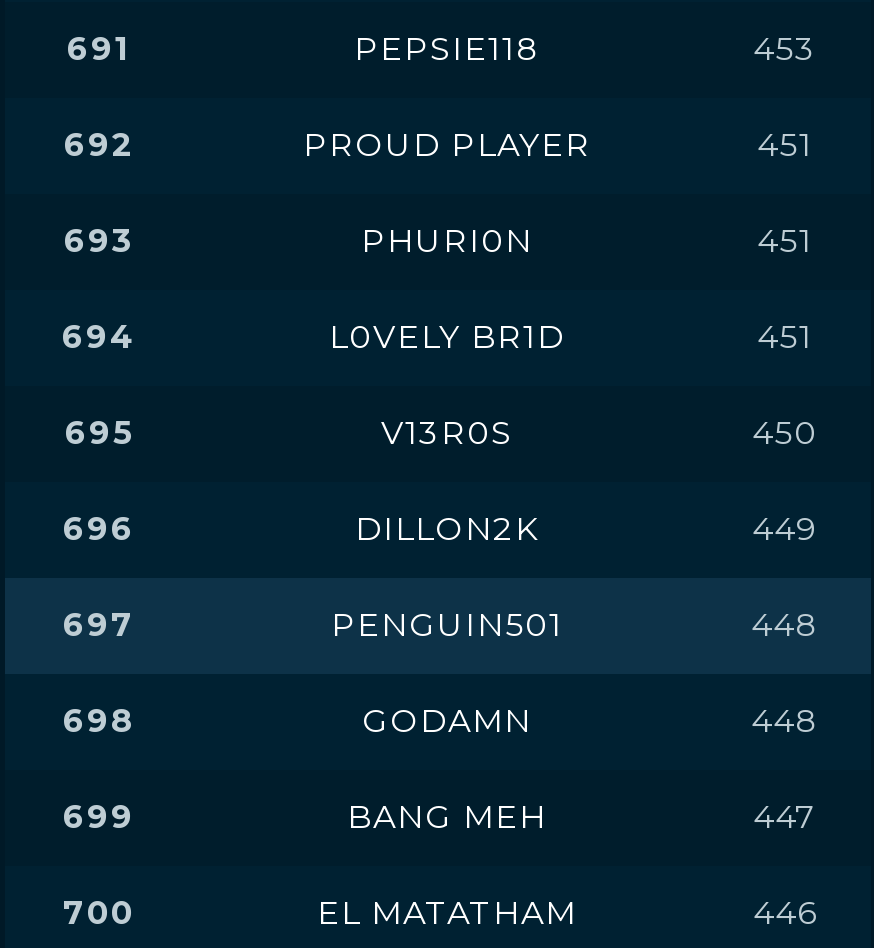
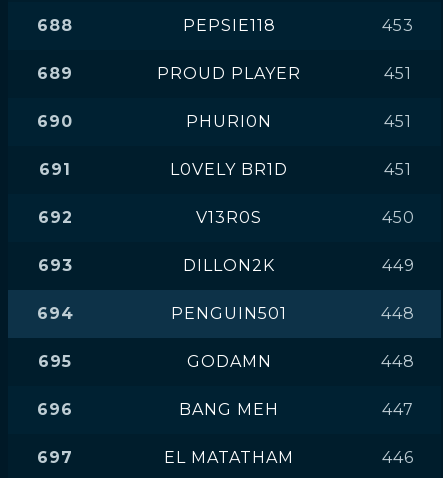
[67,30,131,68] 691 -> [37,16,73,35] 688
[64,126,134,164] 692 -> [37,64,73,83] 689
[64,222,134,260] 693 -> [37,112,73,131] 690
[62,318,136,356] 694 -> [39,160,71,179] 691
[65,414,133,452] 695 -> [37,208,72,227] 692
[63,510,135,548] 696 -> [37,256,72,275] 693
[63,606,135,644] 697 -> [36,304,73,323] 694
[63,702,135,740] 698 -> [38,352,72,371] 695
[63,798,135,836] 699 -> [37,400,73,419] 696
[63,894,135,932] 700 -> [37,448,73,467] 697

